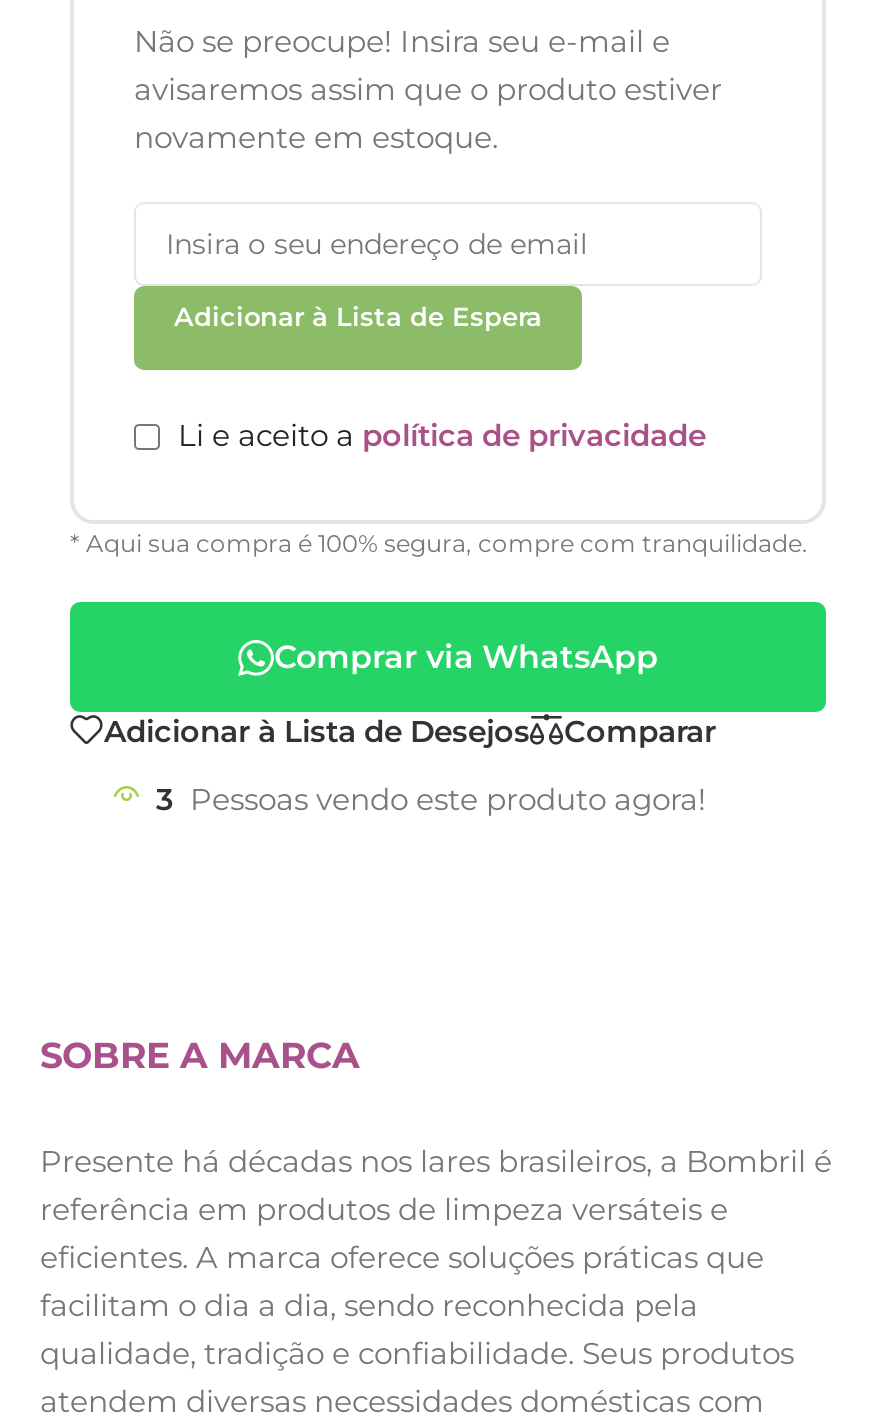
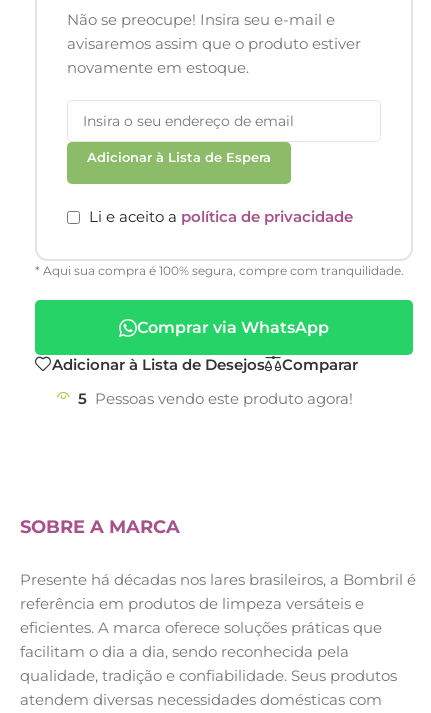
[156,780,706,818] 3 Pessoas vendo este produto agora! -> [78,389,353,408] 5 Pessoas vendo este produto agora!

